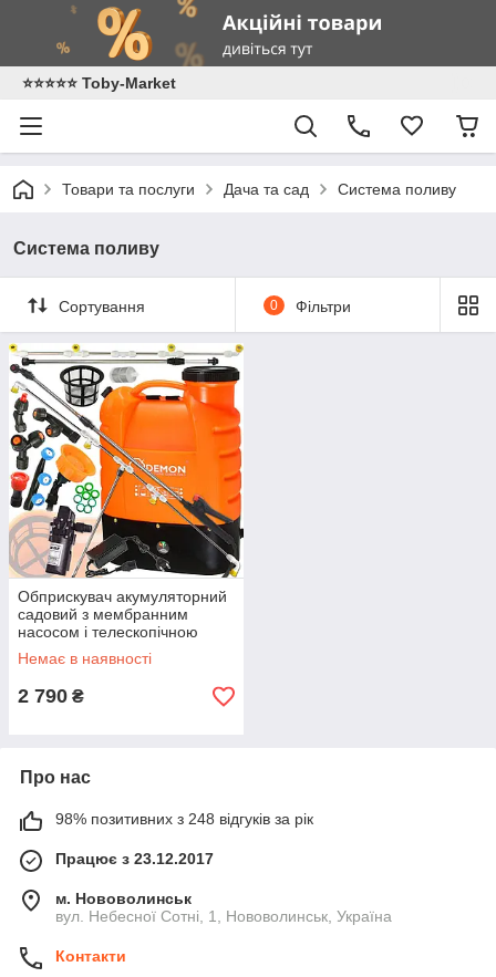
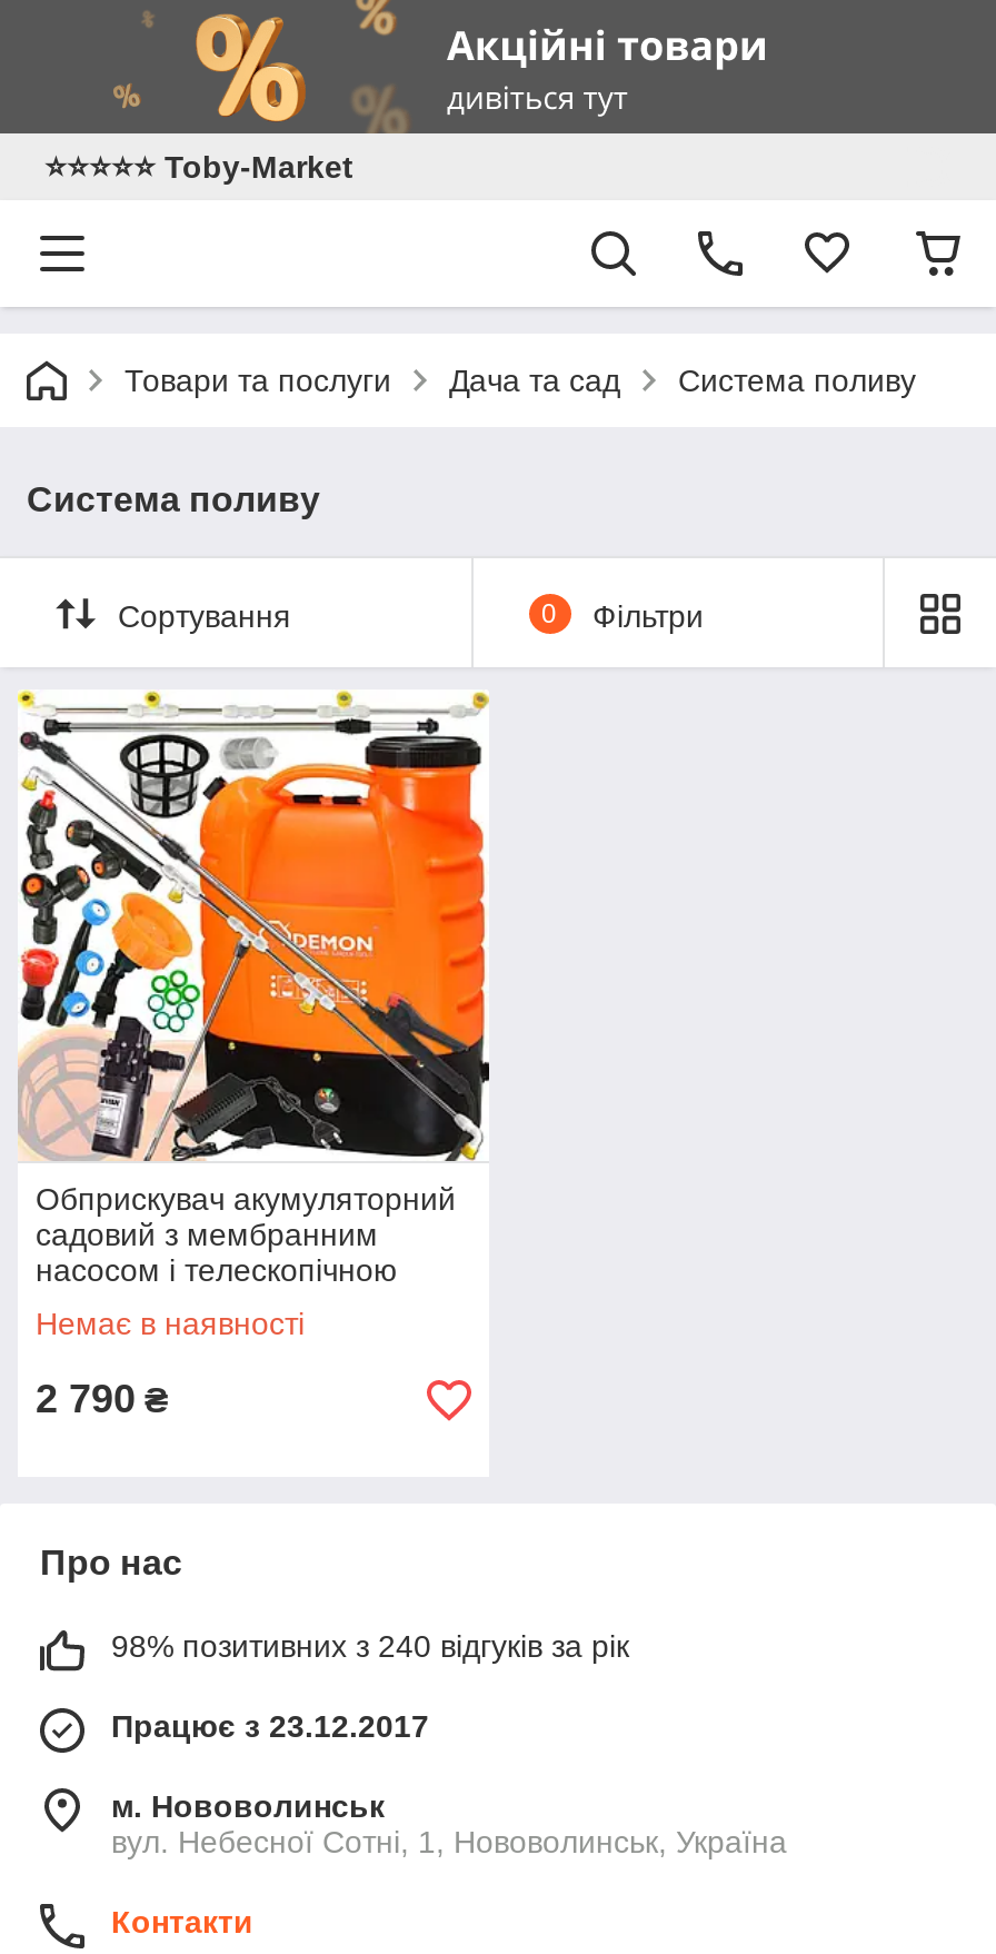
[55,810,313,828] 98% позитивних з 248 відгуків за рік -> [111,1628,629,1664] 98% позитивних з 240 відгуків за рік

